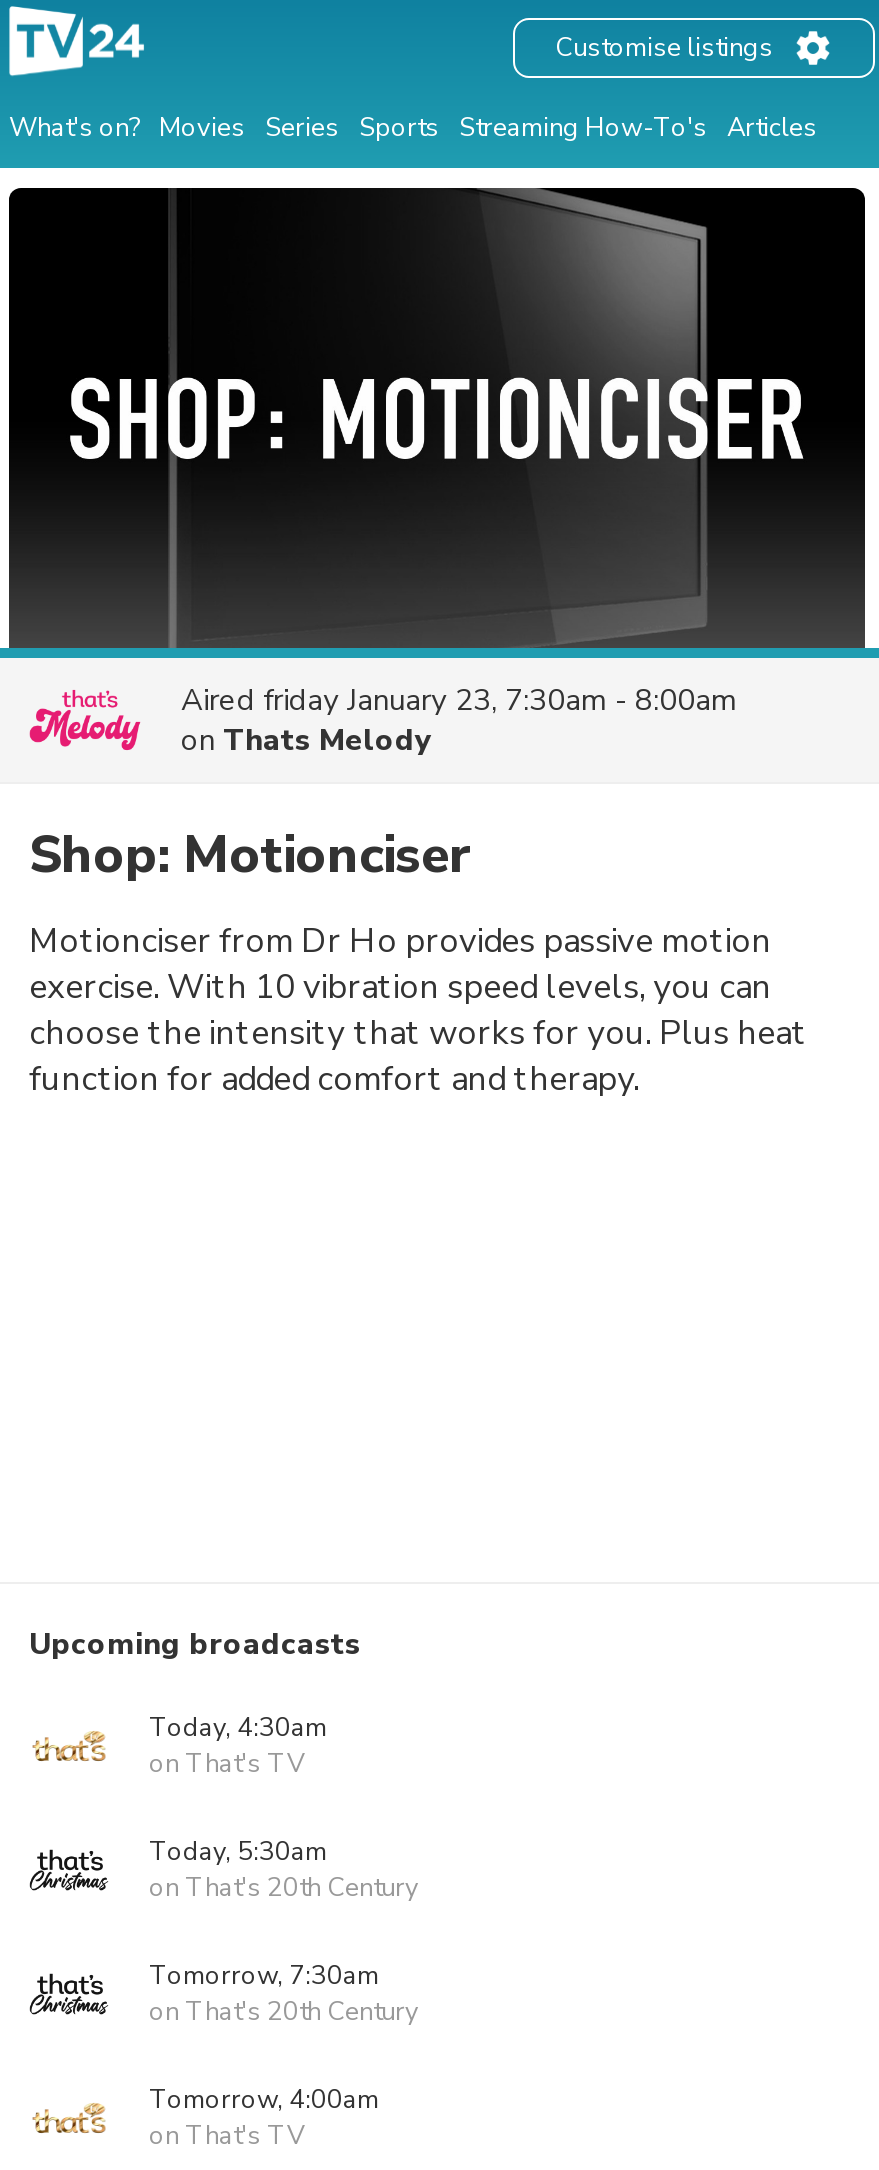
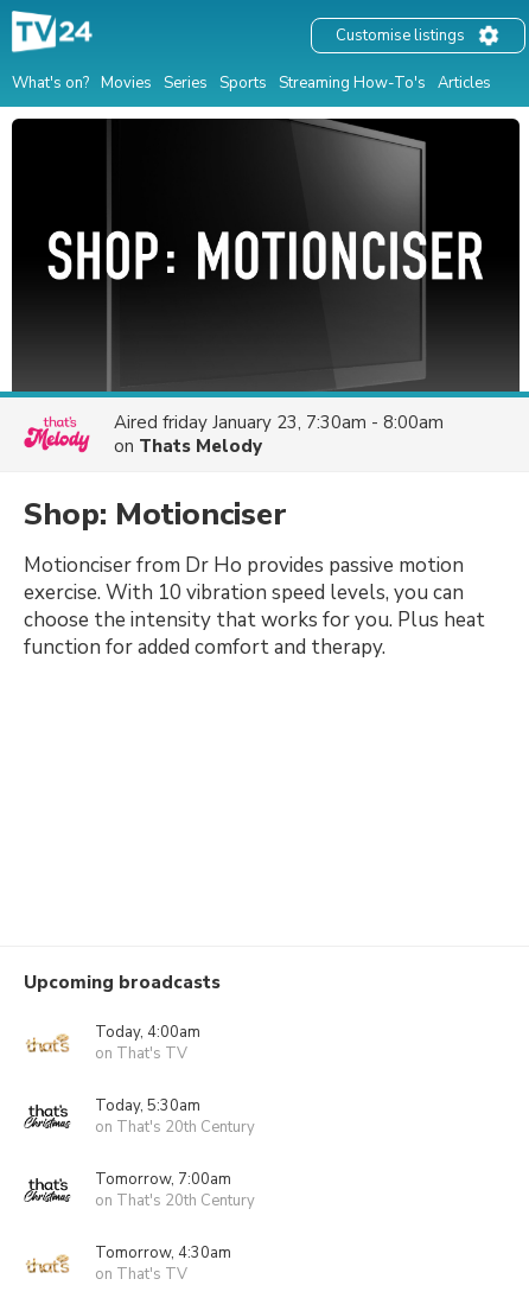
[149,1710,327,1746] Today, 4:30am -> [95,1022,200,1043] Today, 4:00am
[149,1958,379,1994] Tomorrow, 7:30am -> [95,1169,231,1190] Tomorrow, 7:00am
[149,2082,379,2118] Tomorrow, 4:00am -> [95,1242,231,1264] Tomorrow, 4:30am

